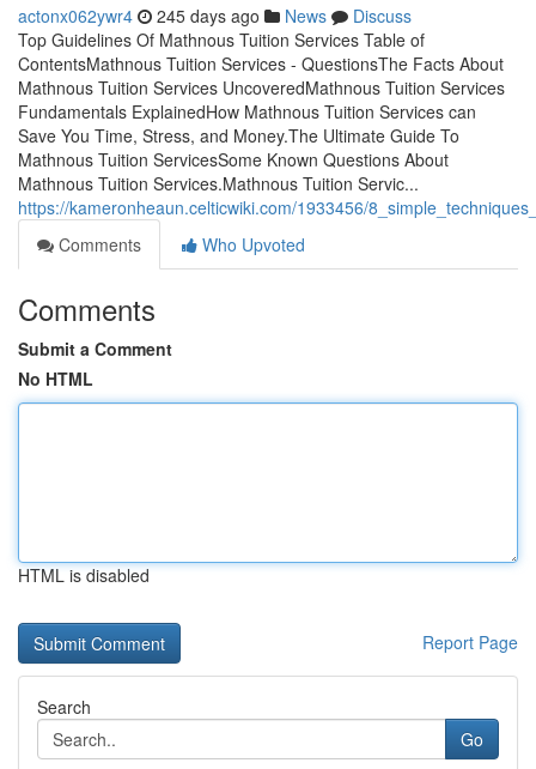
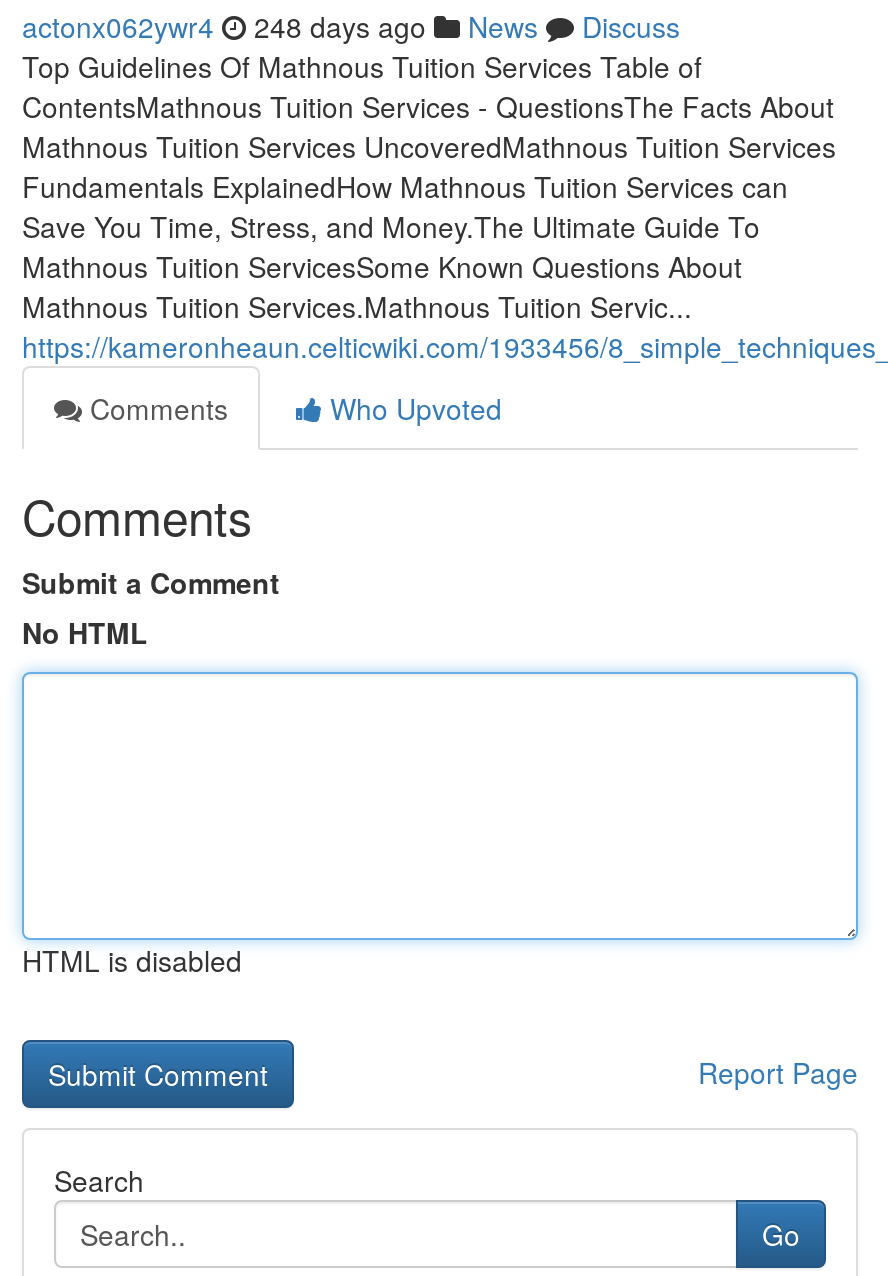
[18,4,412,28] actonx062ywr4 245 days ago News Discuss -> [22,6,680,46] actonx062ywr4 248 days ago News Discuss

